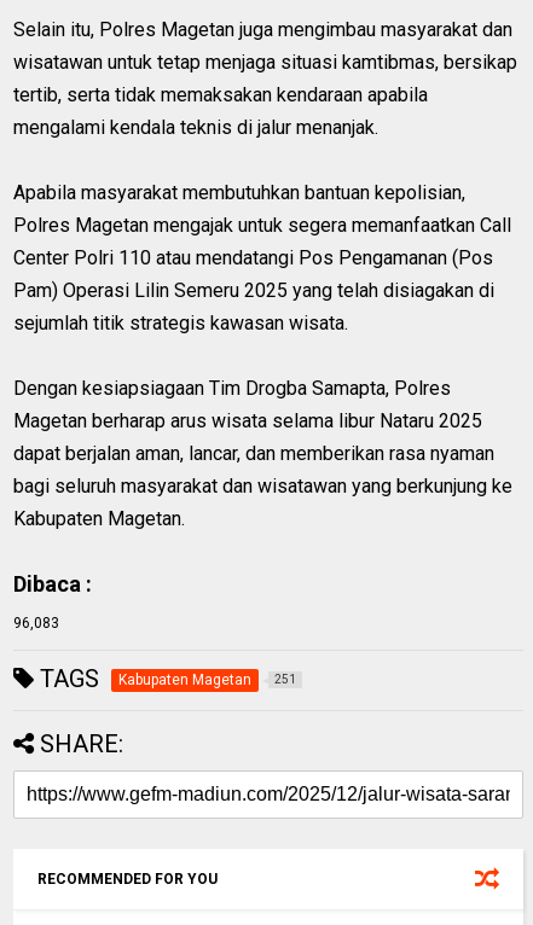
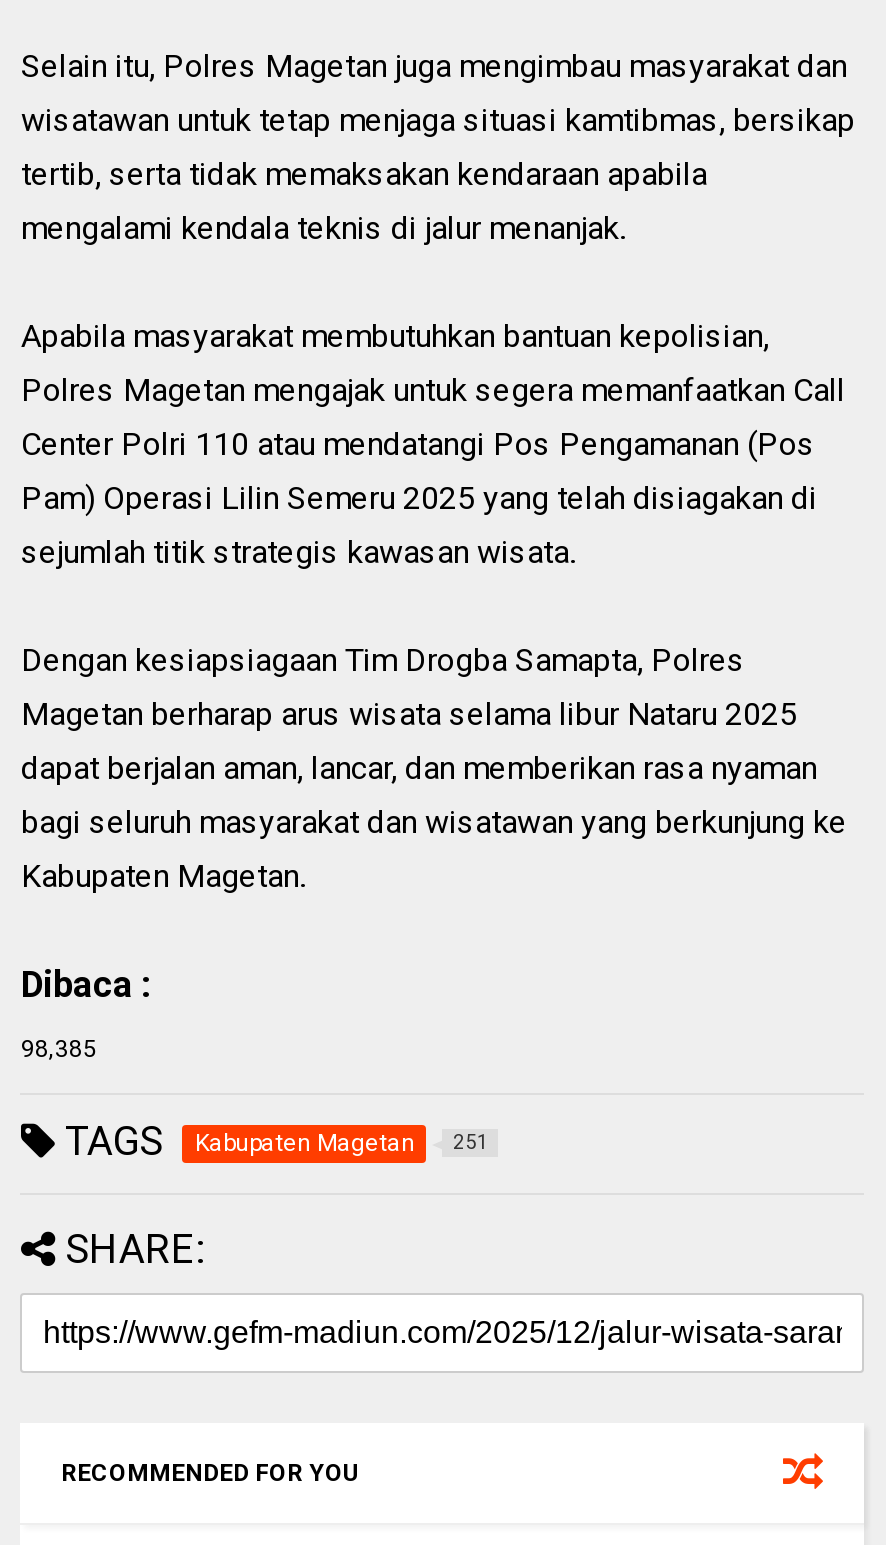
[14,615,60,632] 96,083 -> [21,1035,97,1063] 98,385

